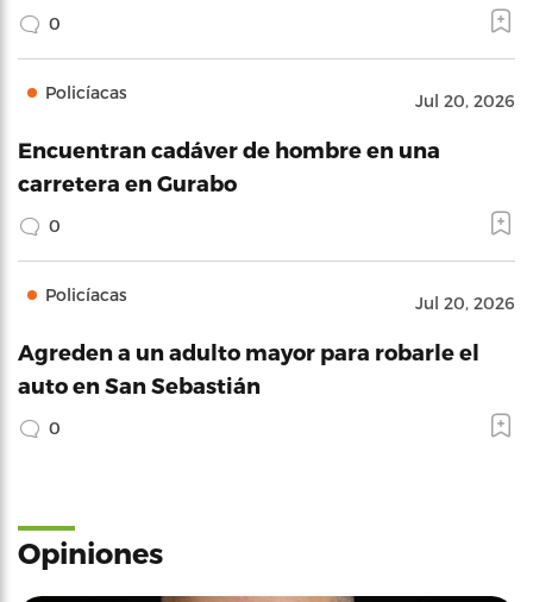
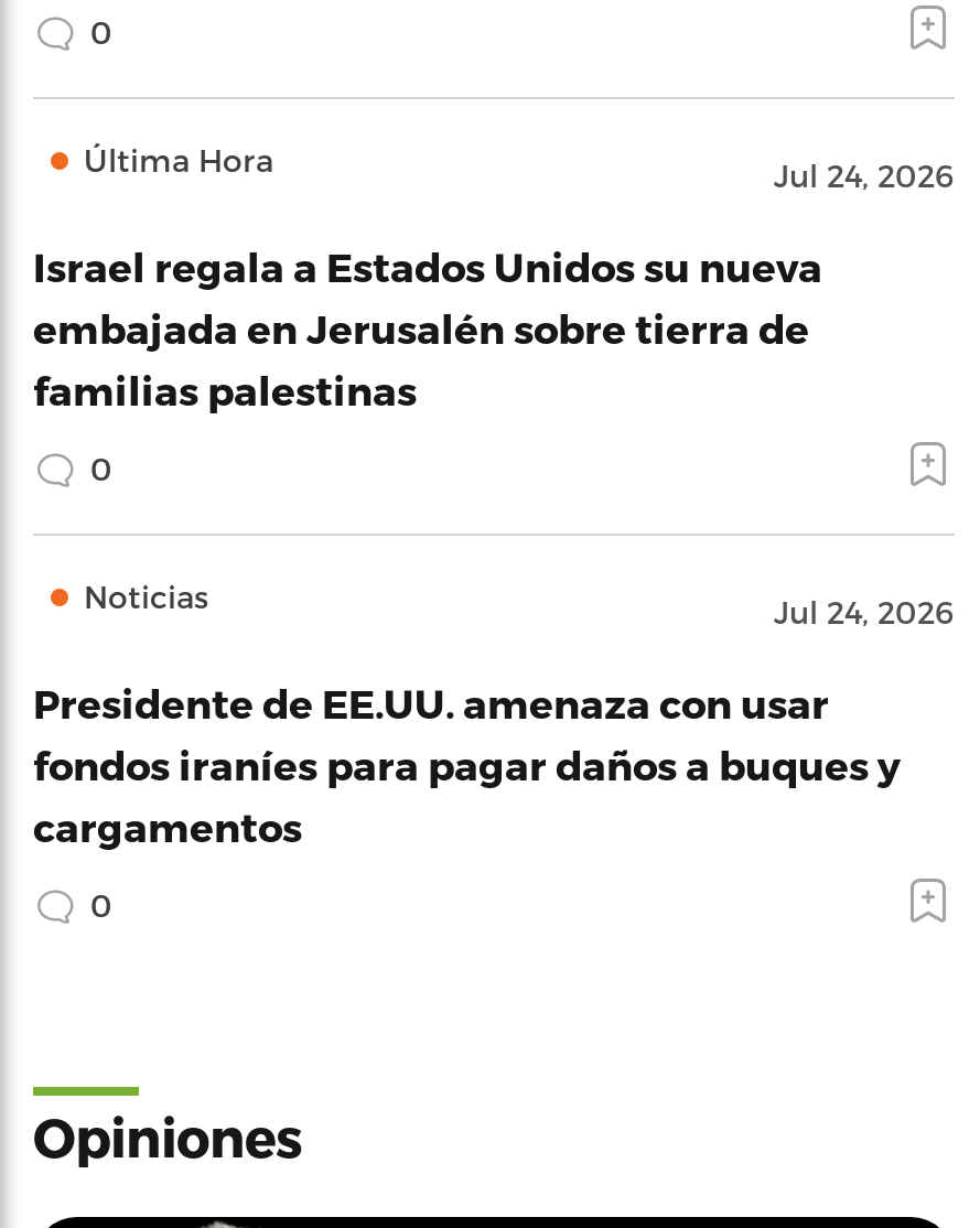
[45,82,515,111] Policíacas | Jul 20, 2026 -> [84,141,955,194] Última Hora | Jul 24, 2026
[18,137,440,195] Encuentran cadáver de hombre en una | carretera en Gurabo -> [33,243,822,412] Israel regala a Estados Unidos su nueva | embajada en Jerusalén sobre tierra de | familias palestinas
[45,284,515,313] Policíacas | Jul 20, 2026 -> [84,578,955,631] Noticias | Jul 24, 2026
[18,339,479,397] Agreden a un adulto mayor para robarle el | auto en San Sebastián -> [33,679,900,849] Presidente de EE.UU. amenaza con usar | fondos iraníes para pagar daños a buques y | cargamentos

